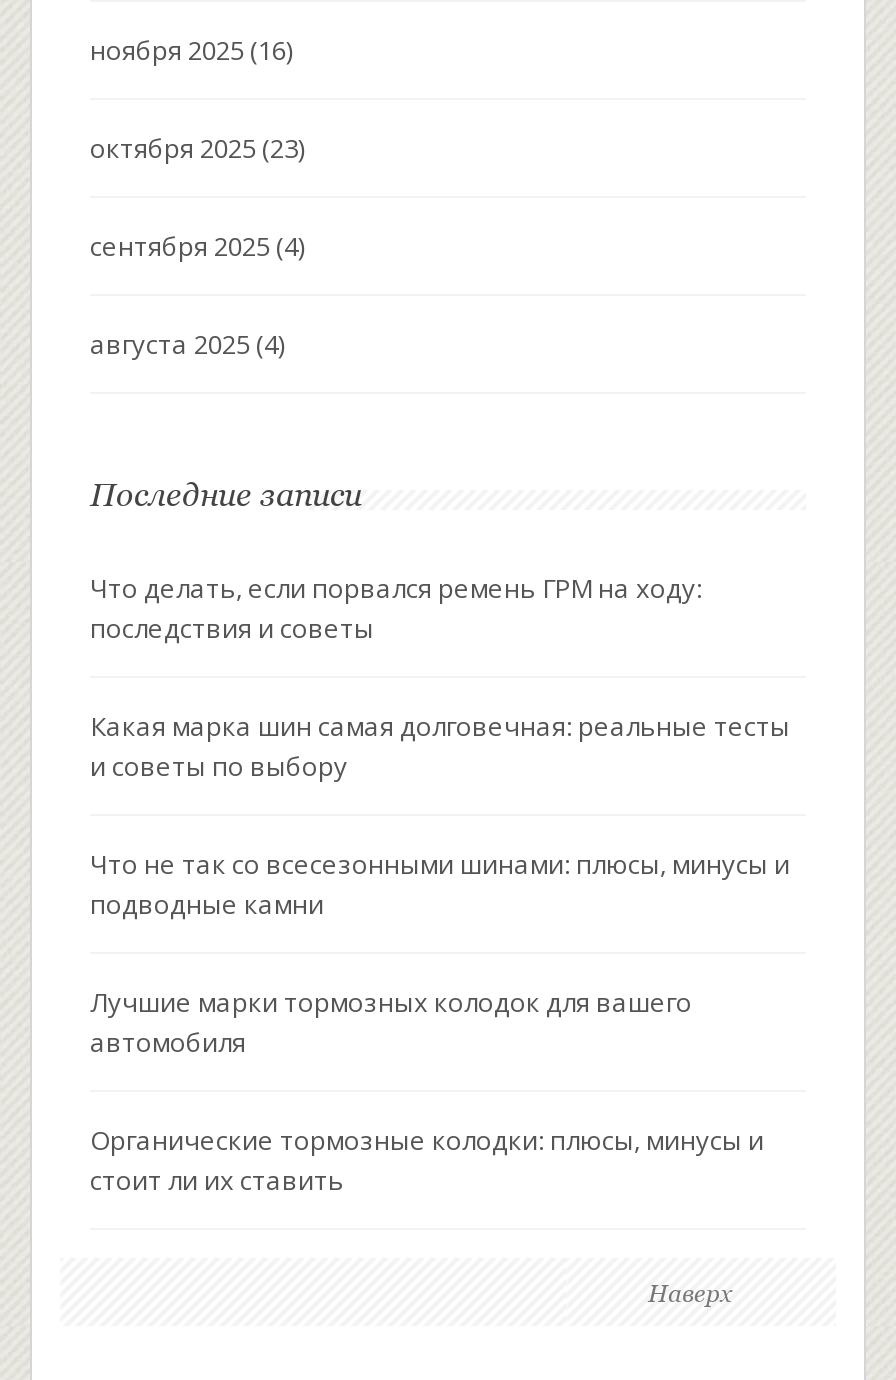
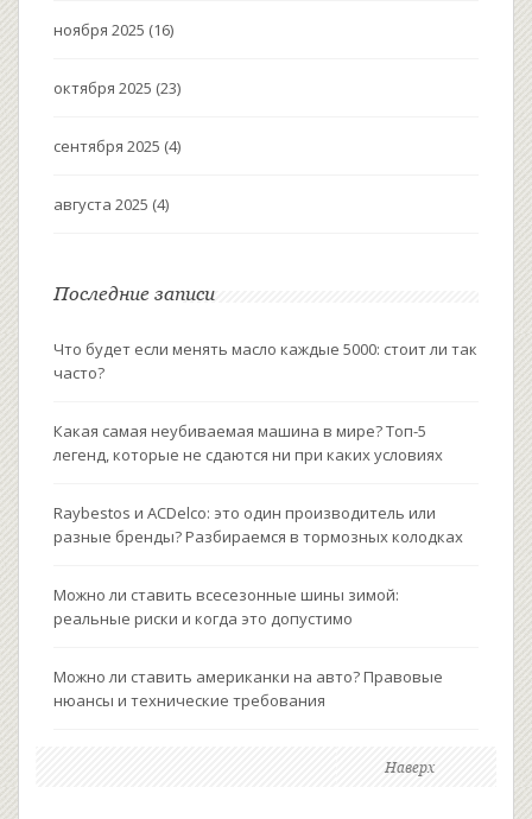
[90,569,702,645] Что делать, если порвался ремень ГРМ на ходу: | последствия и советы -> [53,338,477,383] Что будет если менять масло каждые 5000: стоит ли так | часто?
[90,707,790,783] Какая марка шин самая долговечная: реальные тесты | и советы по выбору -> [53,420,443,465] Какая самая неубиваемая машина в мире? Топ-5 | легенд, которые не сдаются ни при каких условиях
[90,845,790,921] Что не так со всесезонными шинами: плюсы, минусы и | подводные камни -> [53,502,463,547] Raybestos и ACDelco: это один производитель или | разные бренды? Разбираемся в тормозных колодках
[90,983,692,1059] Лучшие марки тормозных колодок для вашего | автомобиля -> [53,584,399,629] Можно ли ставить всесезонные шины зимой: | реальные риски и когда это допустимо
[90,1121,764,1197] Органические тормозные колодки: плюсы, минусы и | стоит ли их ставить -> [53,665,443,711] Можно ли ставить американки на авто? Правовые | нюансы и технические требования

